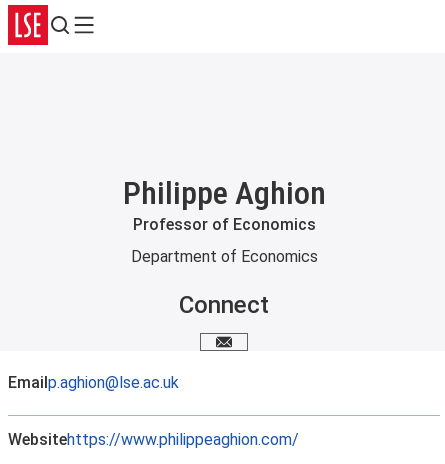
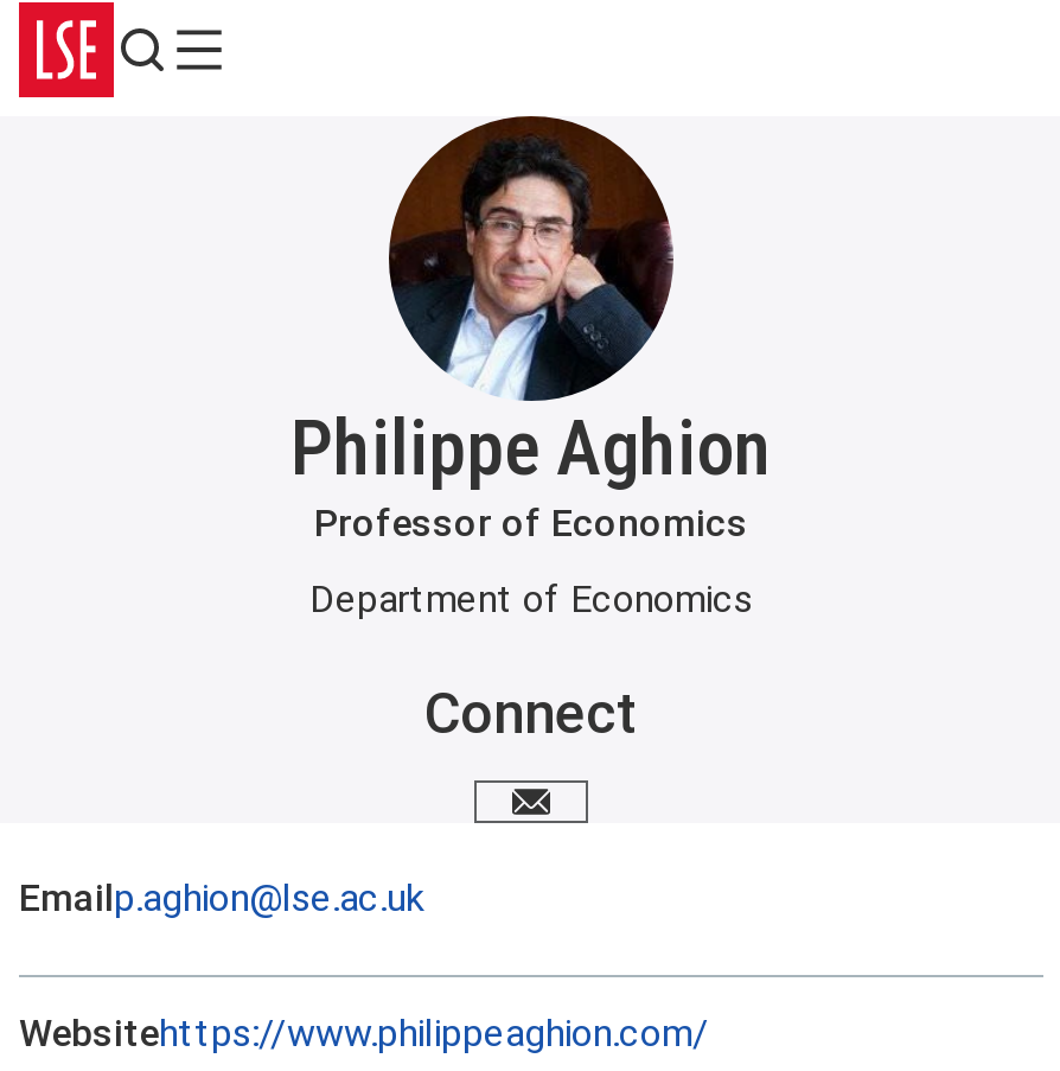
none -> [387,114,676,399] [image]

